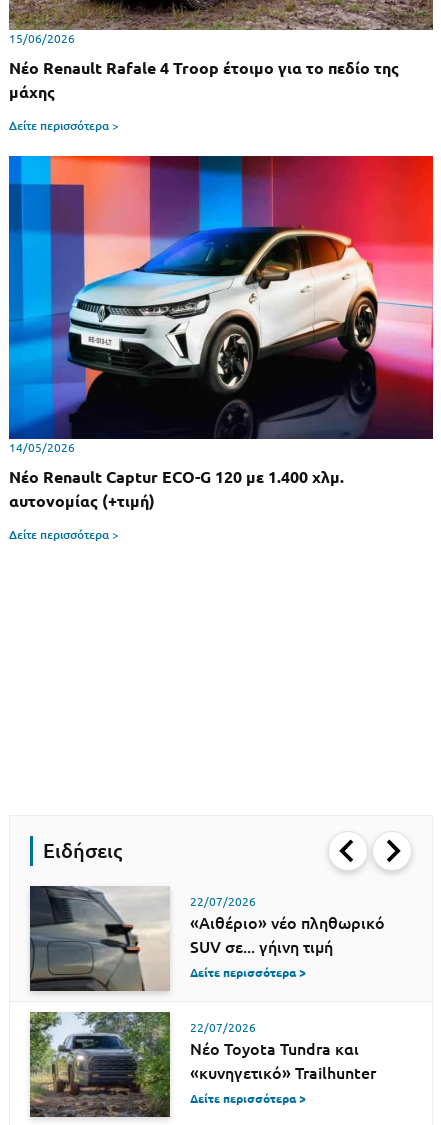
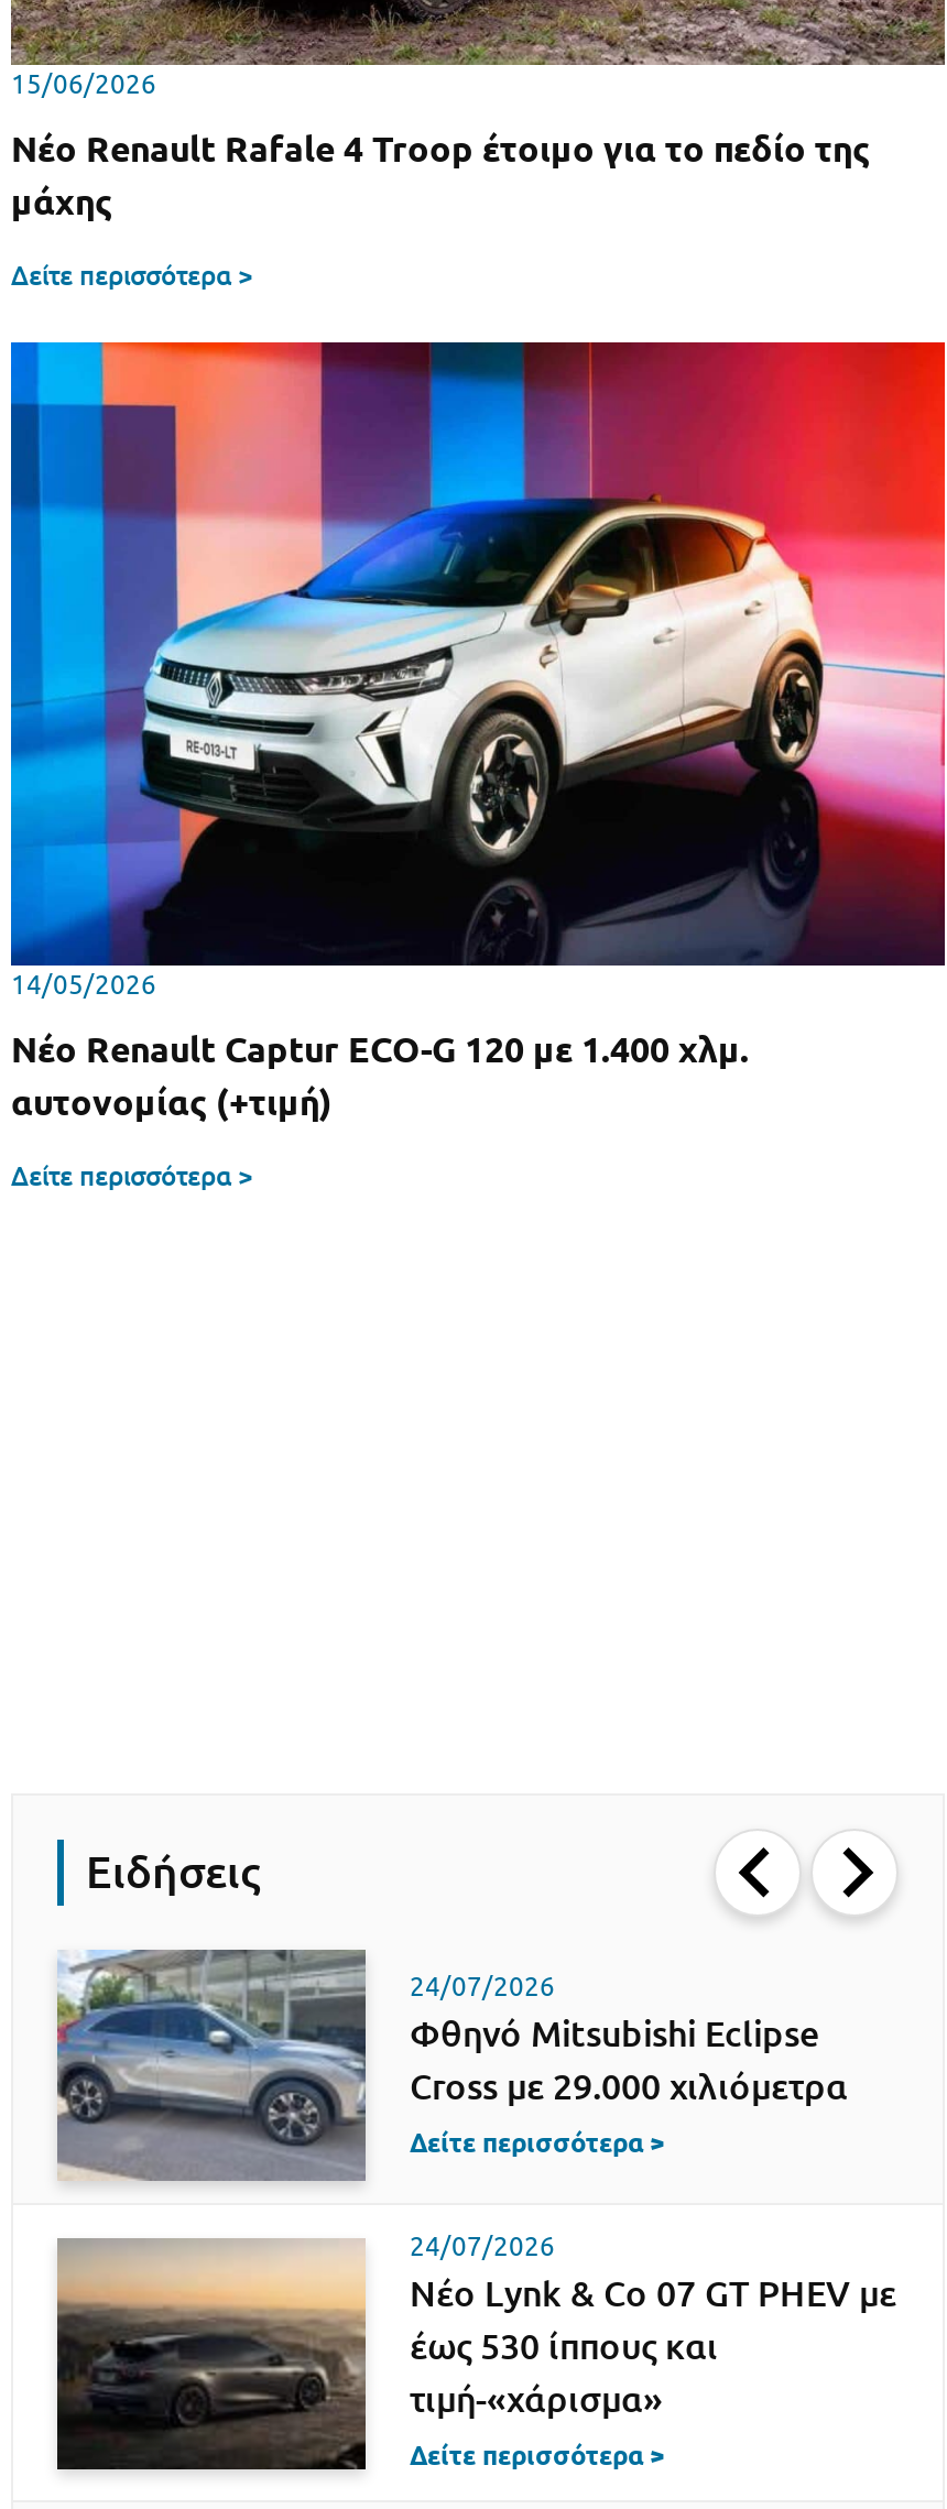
[29,885,385,992] [image] | 22/07/2026 | «Αιθέριο» νέο πληθωρικό | SUV σε... γήινη τιμή -> [55,1949,848,2182] [image] | 24/07/2026 | Φθηνό Mitsubishi Eclipse | Cross με 29.000 χιλιόμετρα
[29,1011,376,1118] [image] | 22/07/2026 | Νέο Toyota Tundra και | «κυνηγετικό» Trailhunter -> [57,2232,896,2499] [image] | 24/07/2026 | Νέο Lynk & Co 07 GT PHEV με | έως 530 ίππους και | τιμή-«χάρισμα»

